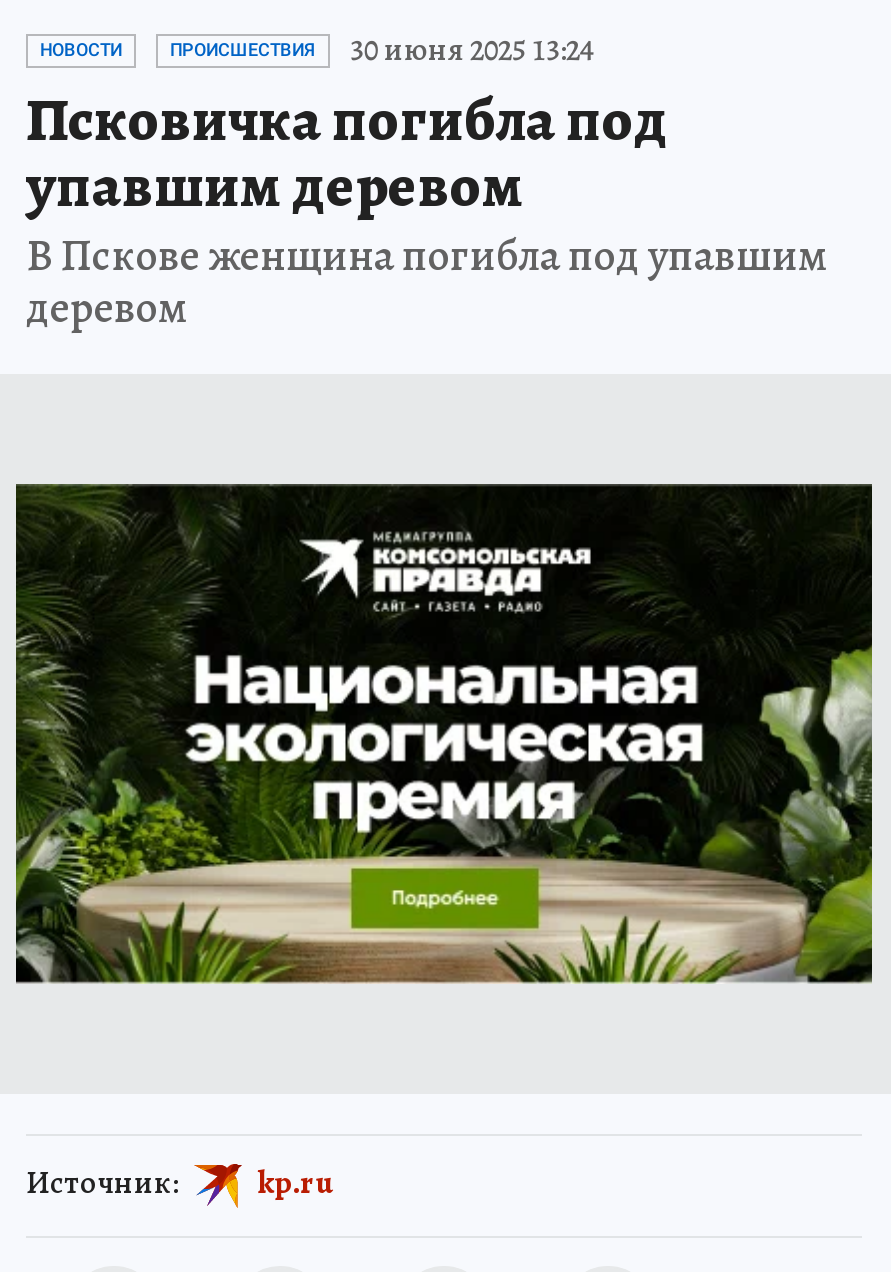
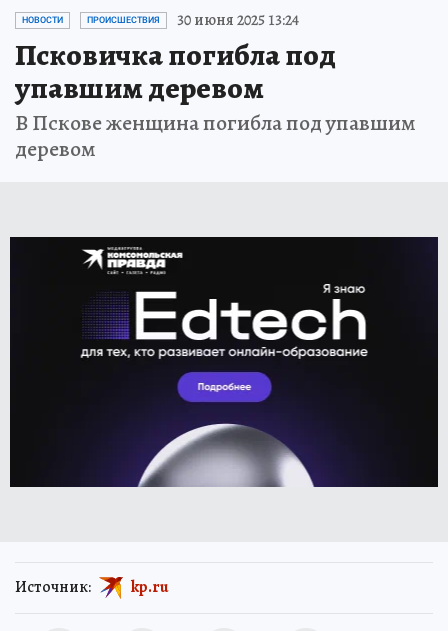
[14,484,874,986] [image] -> [9,237,439,488] [image]

